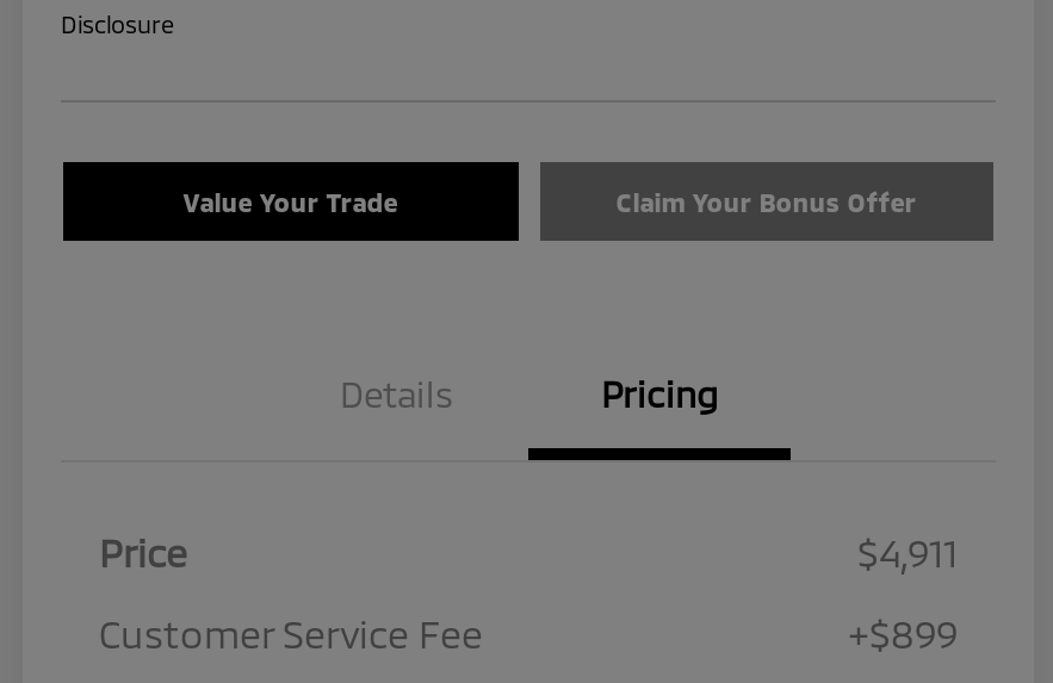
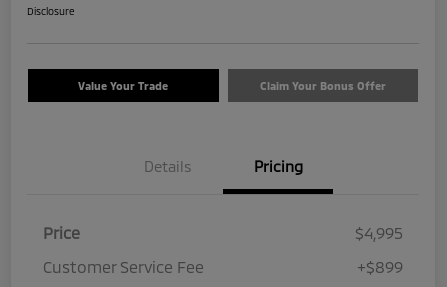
[857,530,958,575] $4,911 -> [355,223,403,242] $4,995

